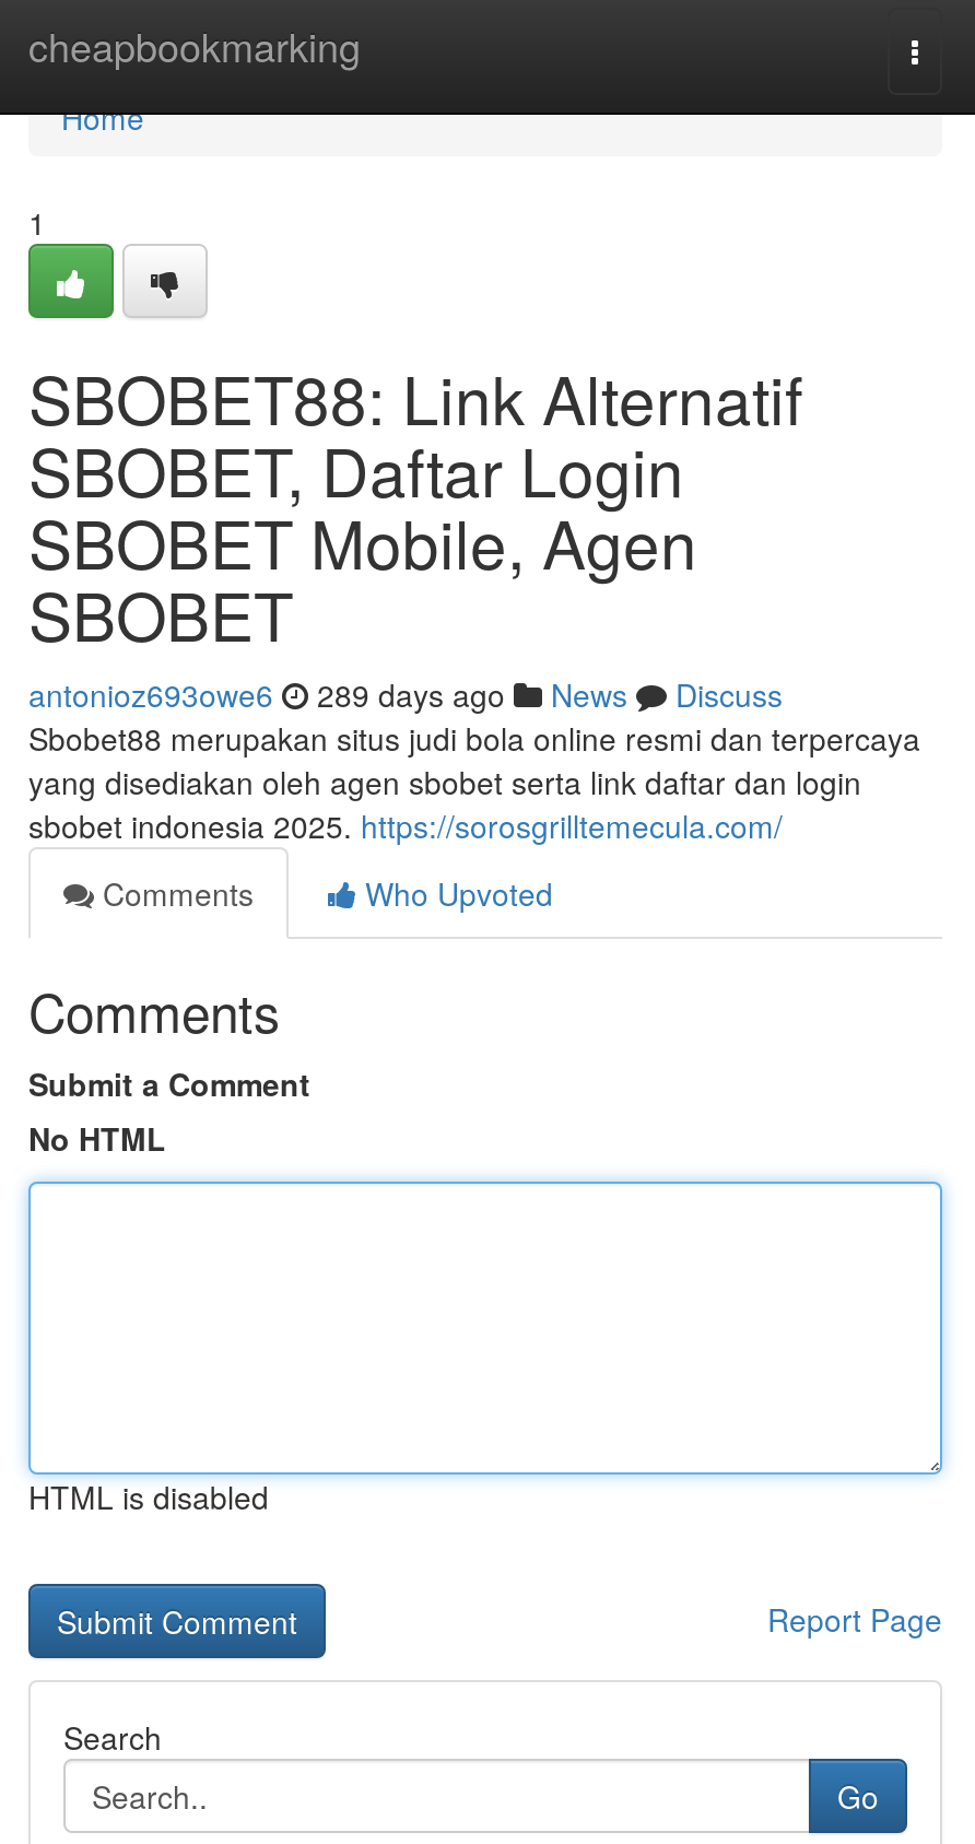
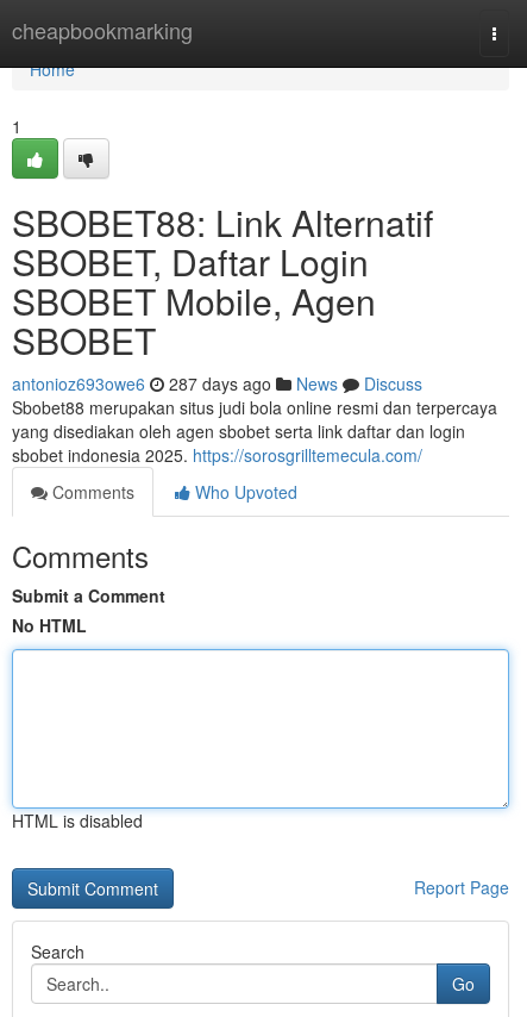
[28,672,783,716] antonioz693owe6 289 days ago News Discuss -> [12,372,422,395] antonioz693owe6 287 days ago News Discuss

